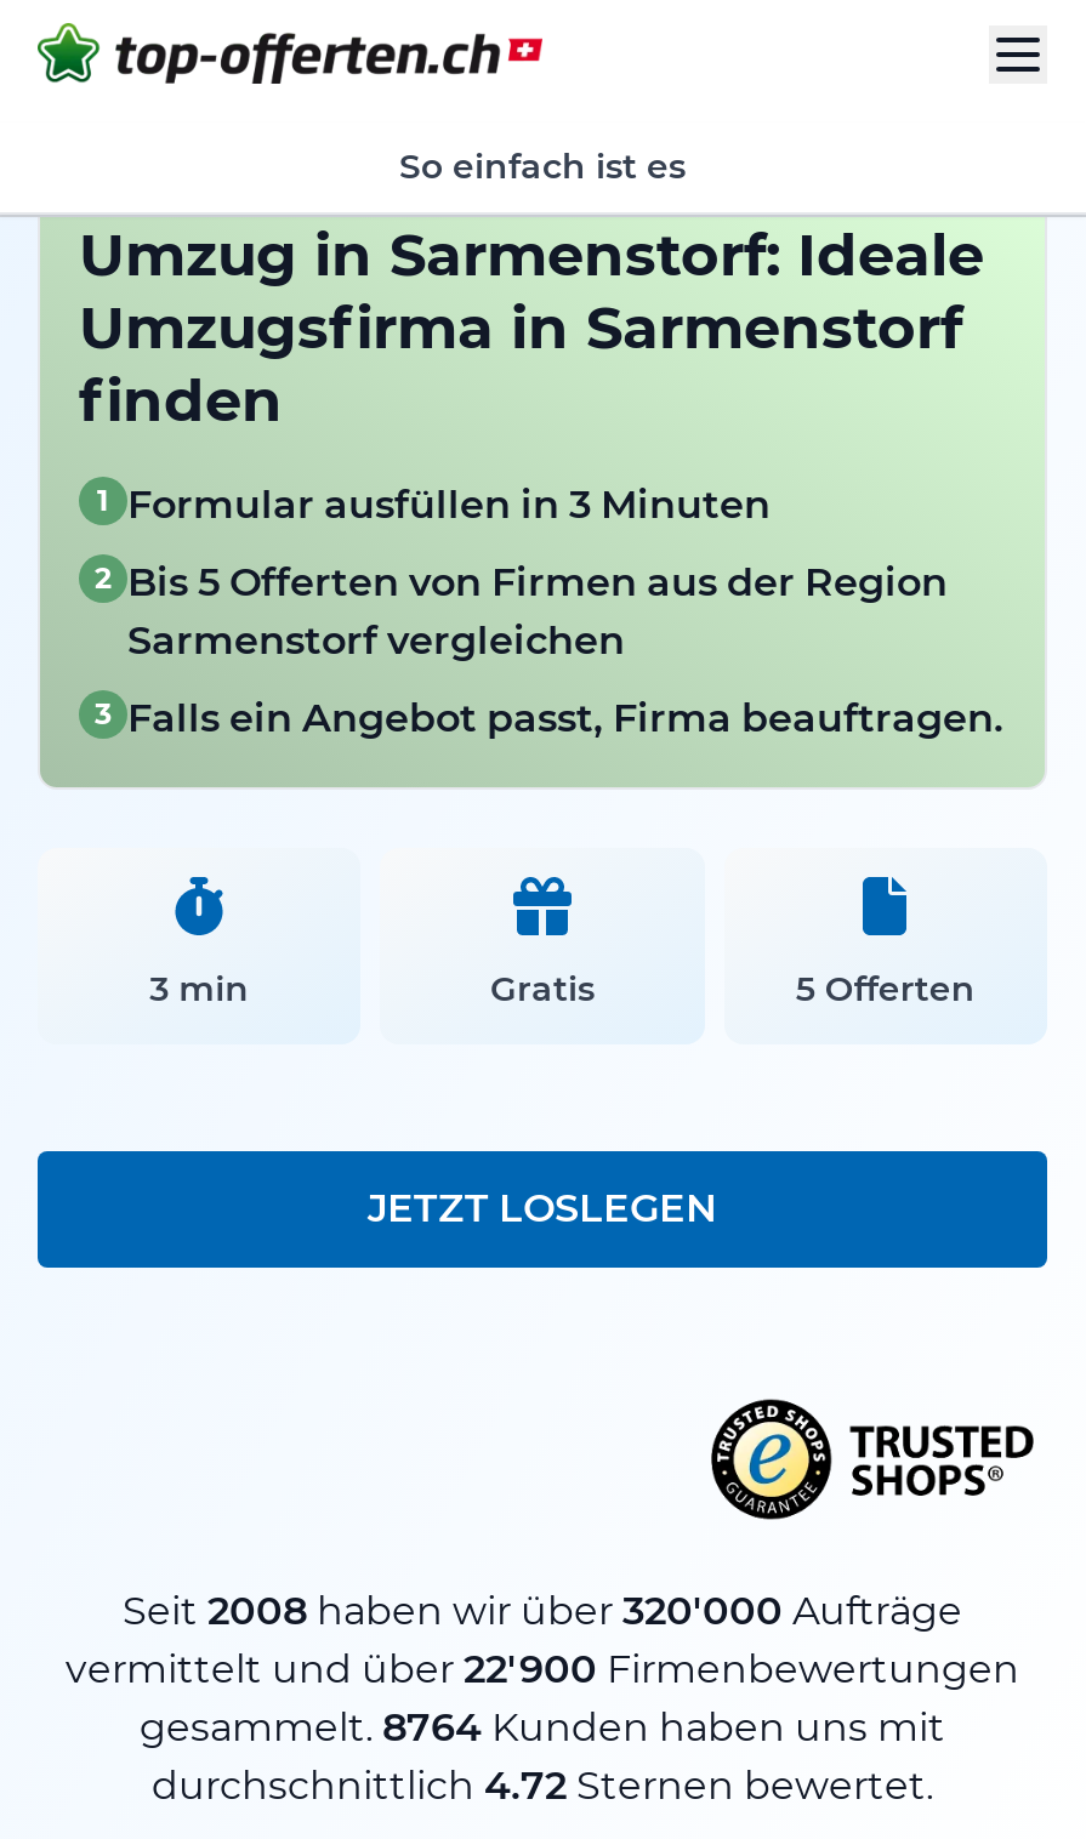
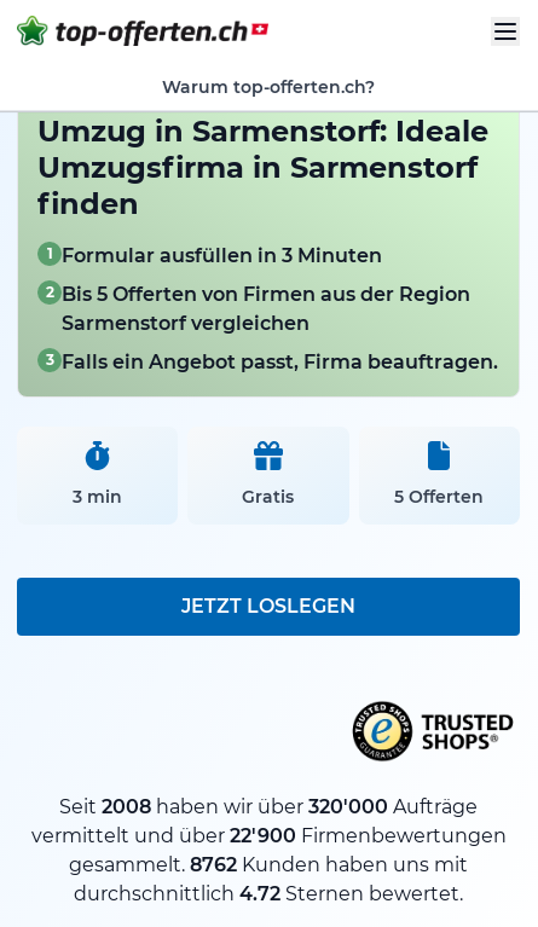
[399,145,686,189] So einfach ist es -> [162,77,375,98] Warum top-offerten.ch?
[140,1704,945,1750] gesammelt. 8764 Kunden haben uns mit -> [69,853,468,876] gesammelt. 8762 Kunden haben uns mit

